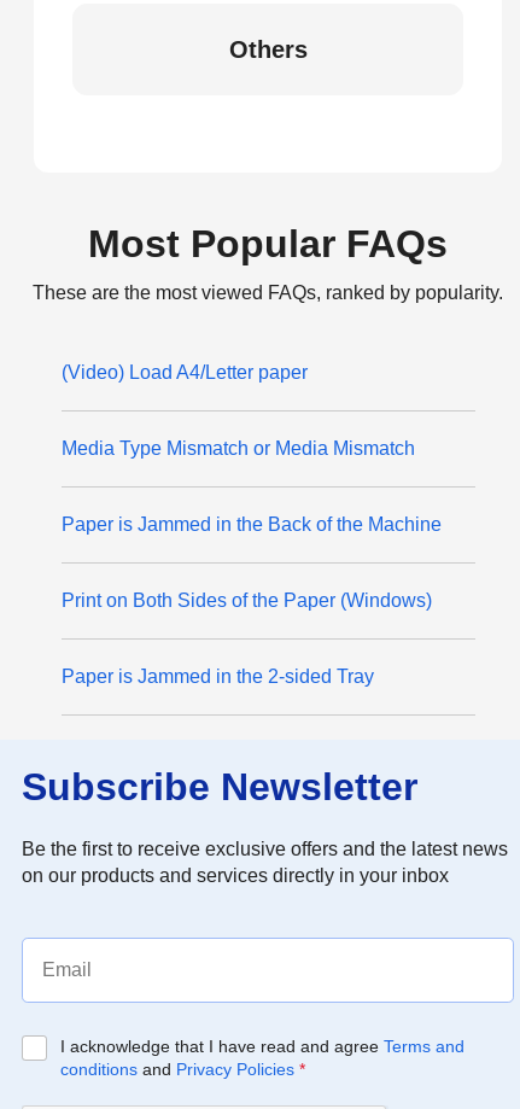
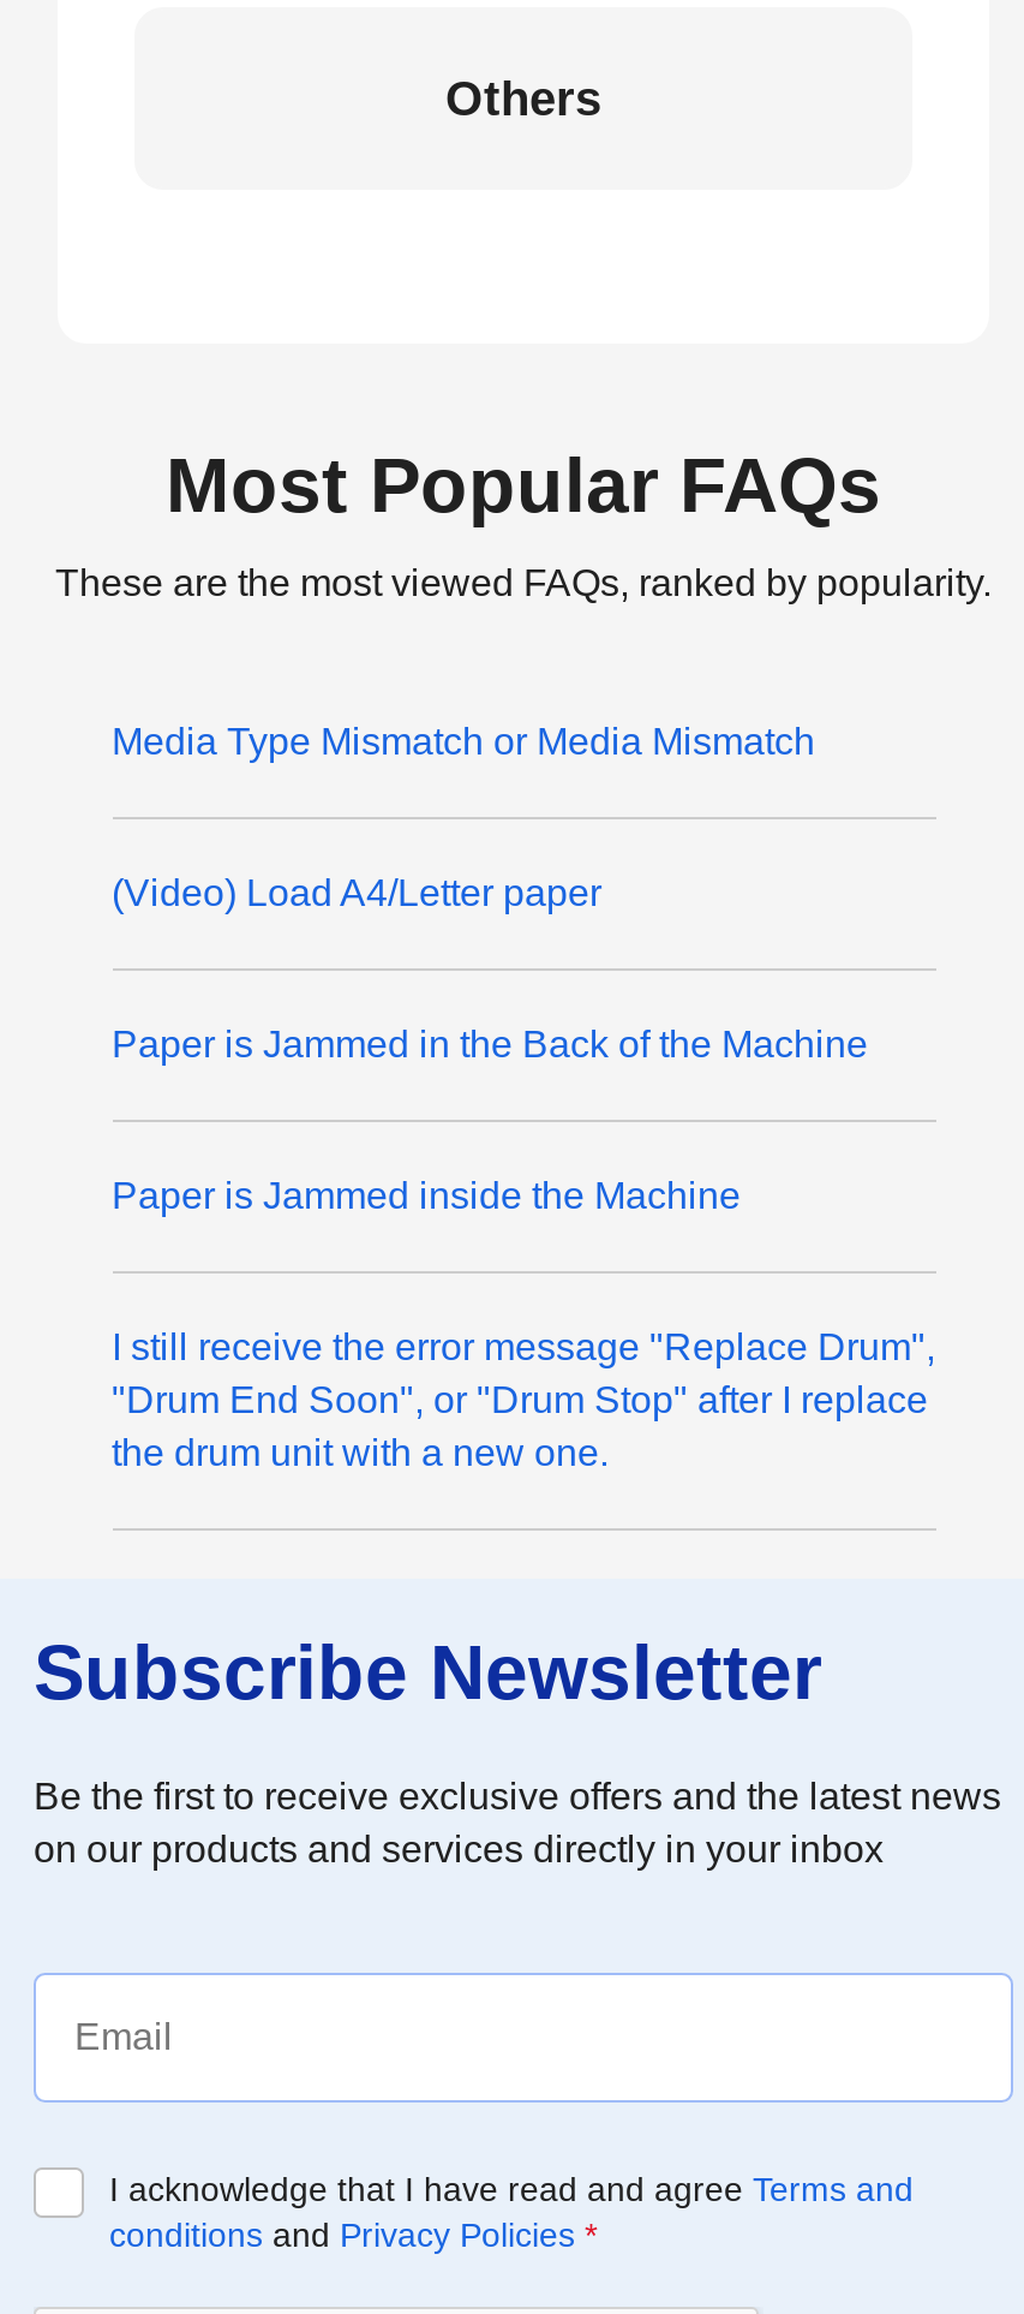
moved [61,362,307,383] -> [112,872,601,913]: (Video) Load A4/Letter paper
moved [61,438,414,459] -> [112,721,815,762]: Media Type Mismatch or Media Mismatch
[61,590,431,611] Print on Both Sides of the Paper (Windows) -> [112,1175,741,1216] Paper is Jammed inside the Machine
[61,666,373,687] Paper is Jammed in the 2-sided Tray -> [112,1326,935,1473] I still receive the error message "Replace Drum", | "Drum End Soon", or "Drum Stop" after I replace | the drum unit with a new one.

